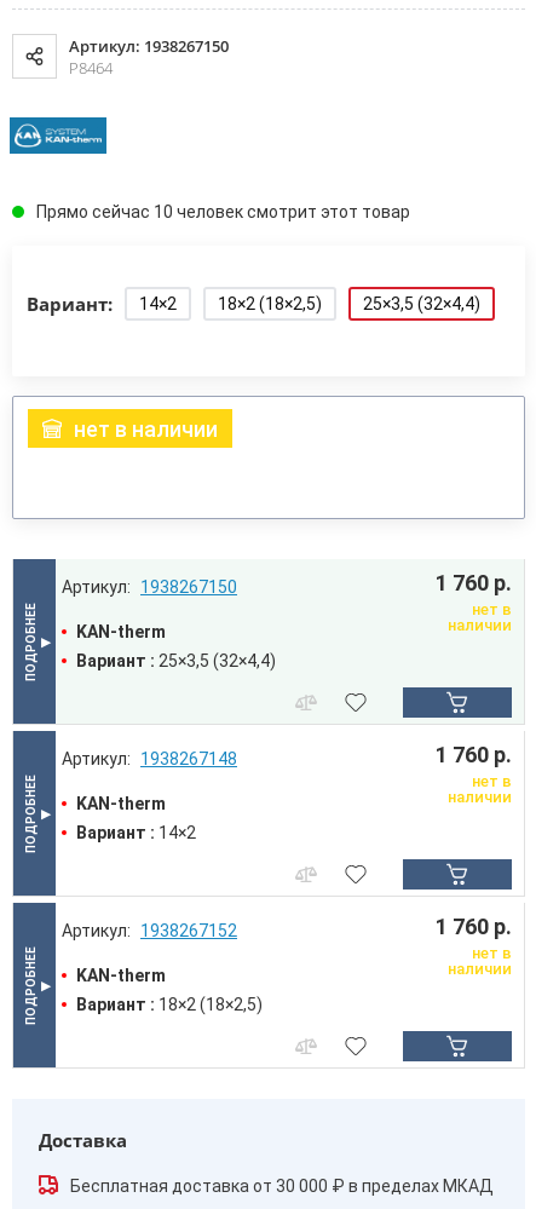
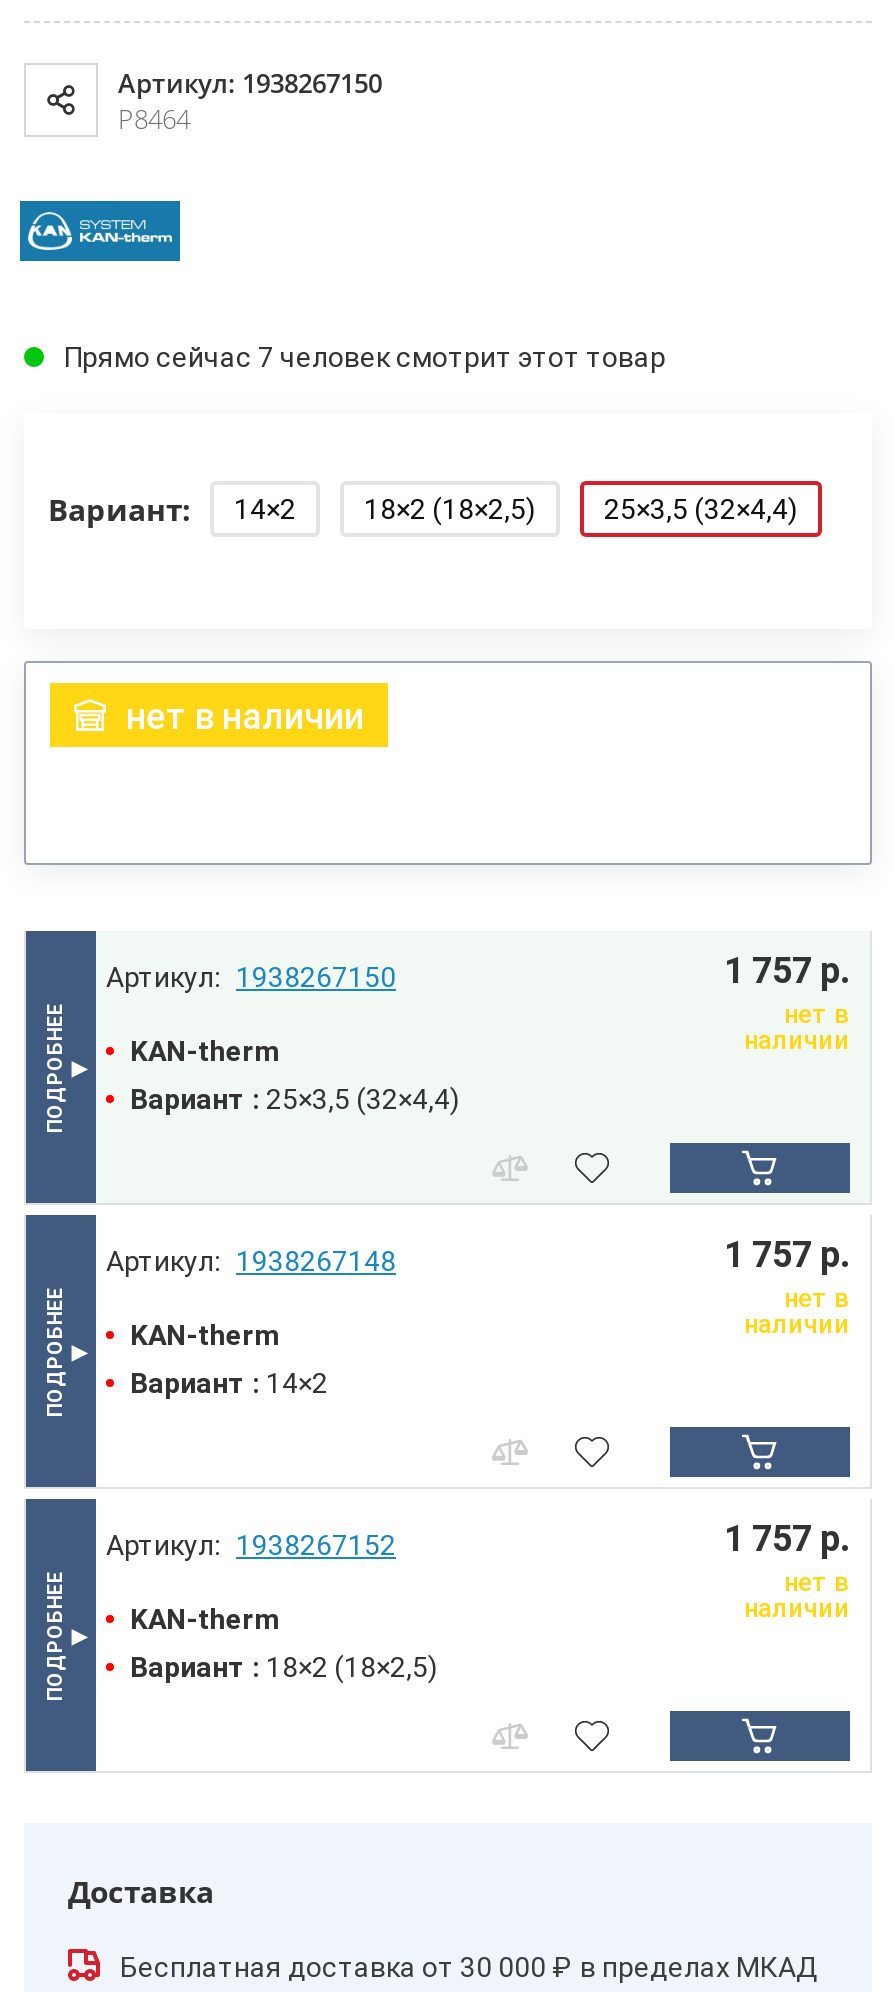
[36,202,410,221] Прямо сейчас 10 человек смотрит этот товар -> [64,341,666,373] Прямо сейчас 7 человек смотрит этот товар
[436,570,512,595] 1 760 р. -> [724,949,850,991] 1 757 р.
[436,742,512,767] 1 760 р. -> [724,1233,850,1275] 1 757 р.
[436,914,512,939] 1 760 р. -> [724,1517,850,1559] 1 757 р.

